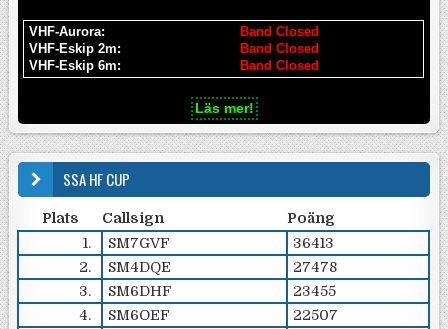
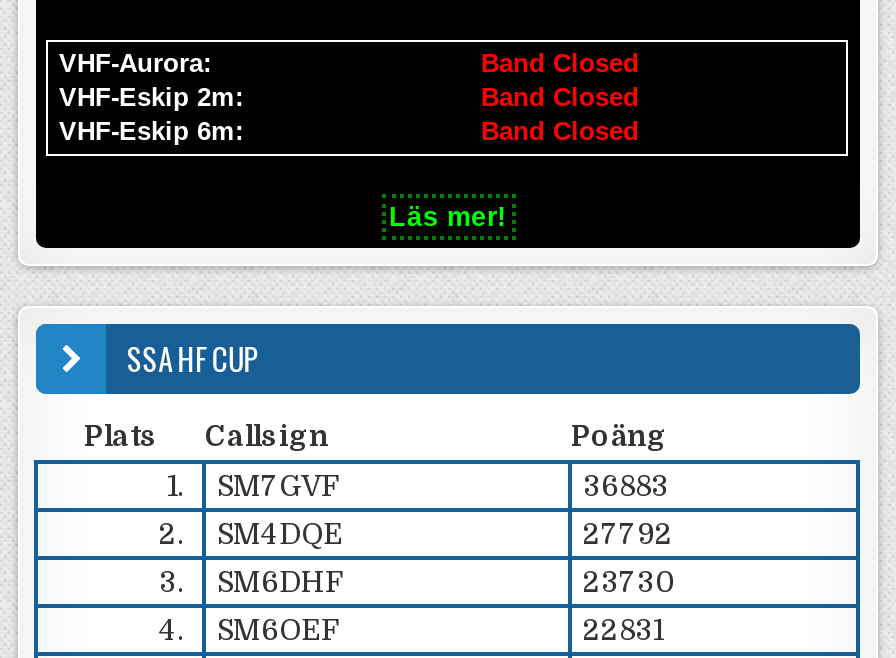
[293,235,334,251] 36413 -> [583,470,669,502] 36883
[293,259,337,275] 27478 -> [583,518,673,550] 27792
[293,283,336,299] 23455 -> [583,566,675,598] 23730
[293,307,338,323] 22507 -> [583,614,663,646] 22831

